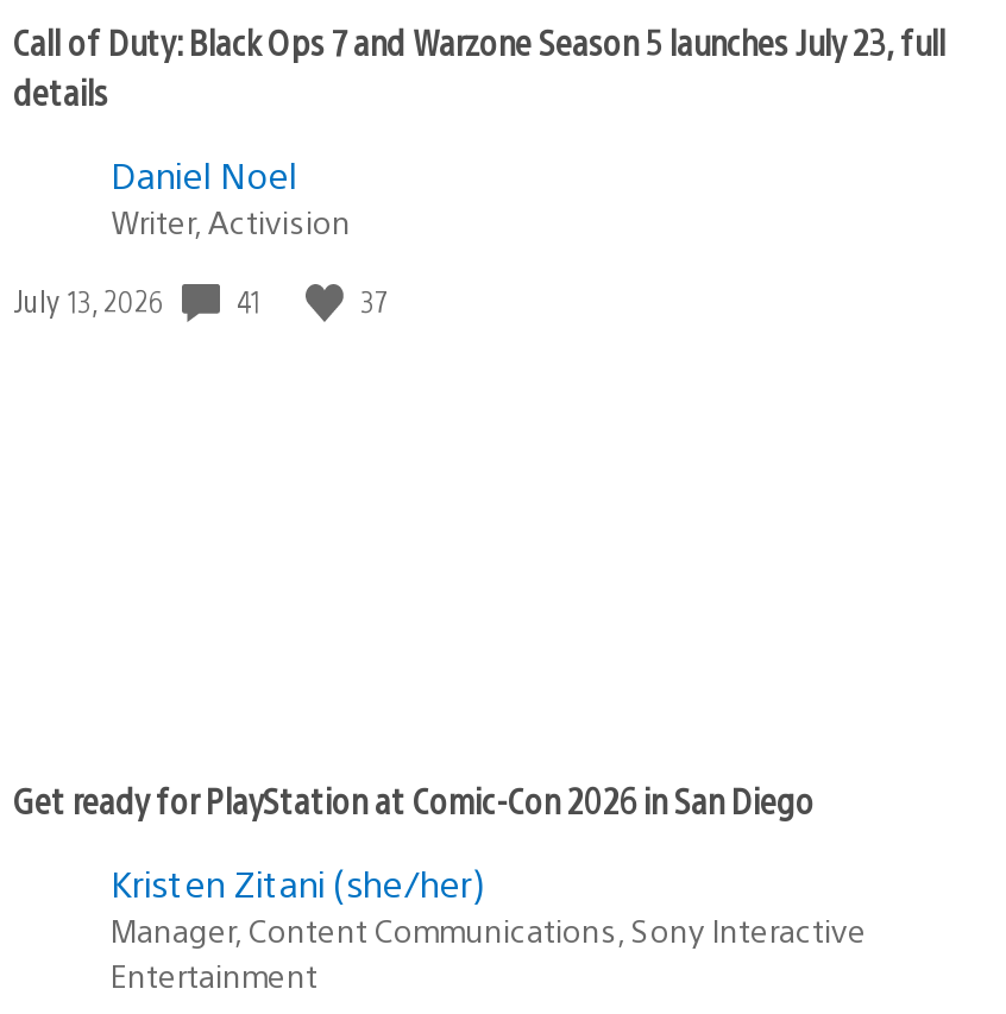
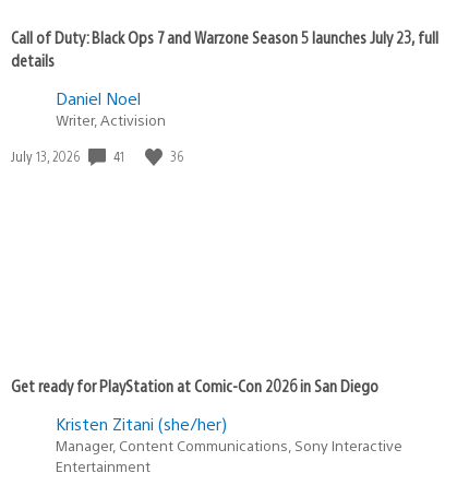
[360,279,386,319] 37 -> [170,146,183,165] 36

